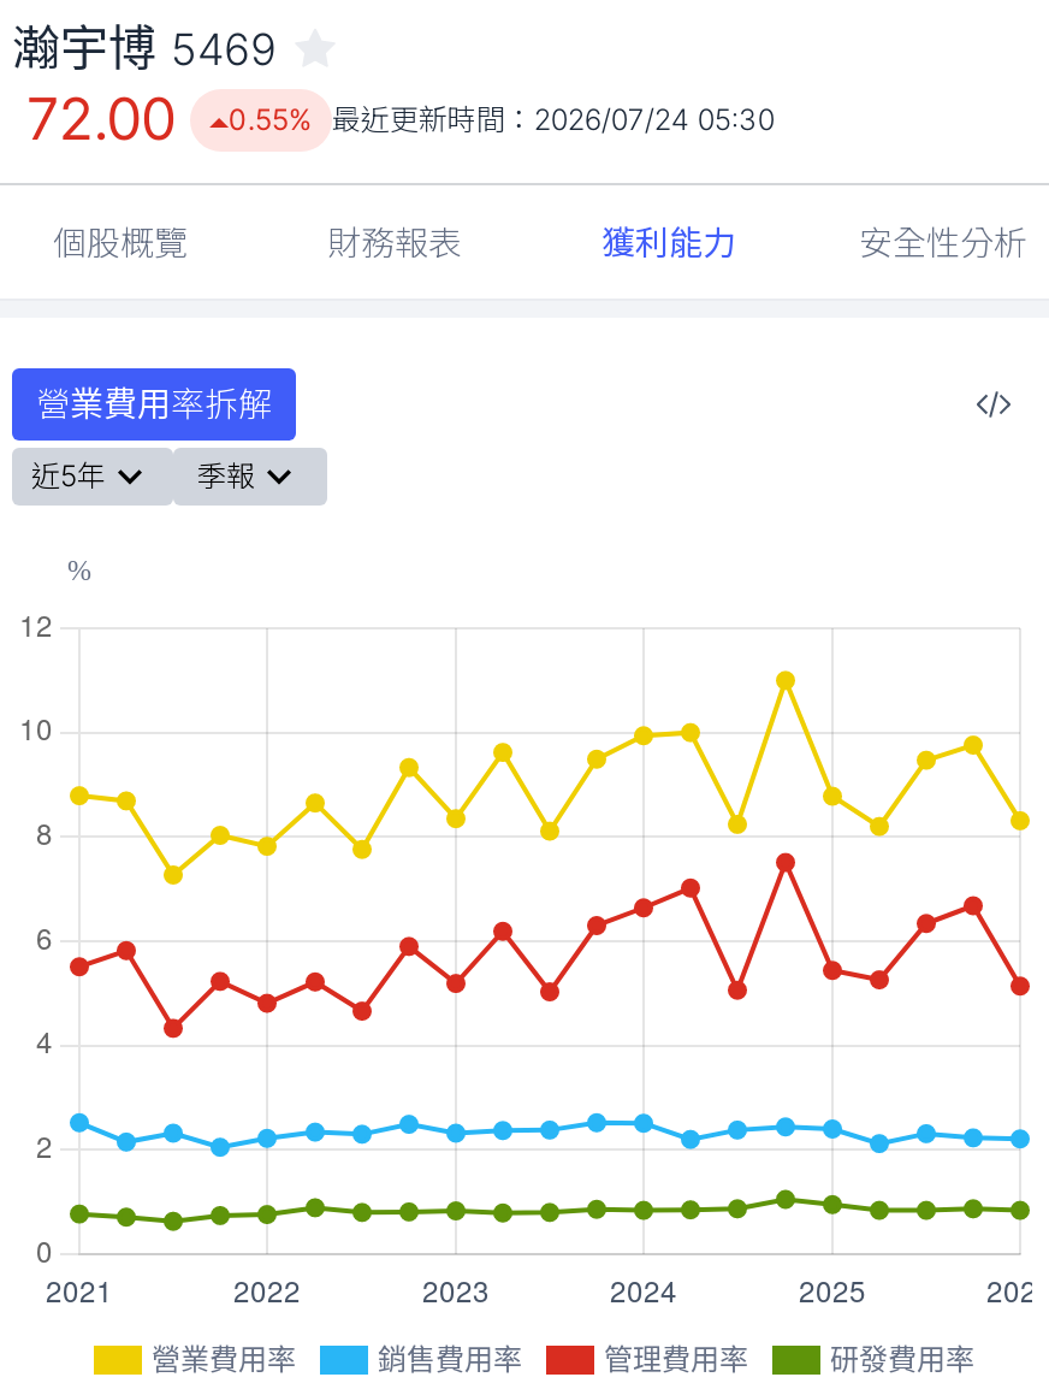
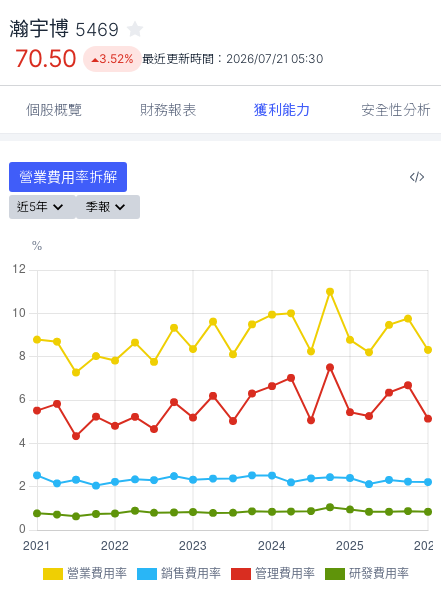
[26,84,175,154] 72.00 -> [15,44,77,73] 70.50
[228,101,774,137] 0.55% 最近更新時間：2026/07/24 05:30 -> [99,51,323,66] 3.52% 最近更新時間：2026/07/21 05:30

